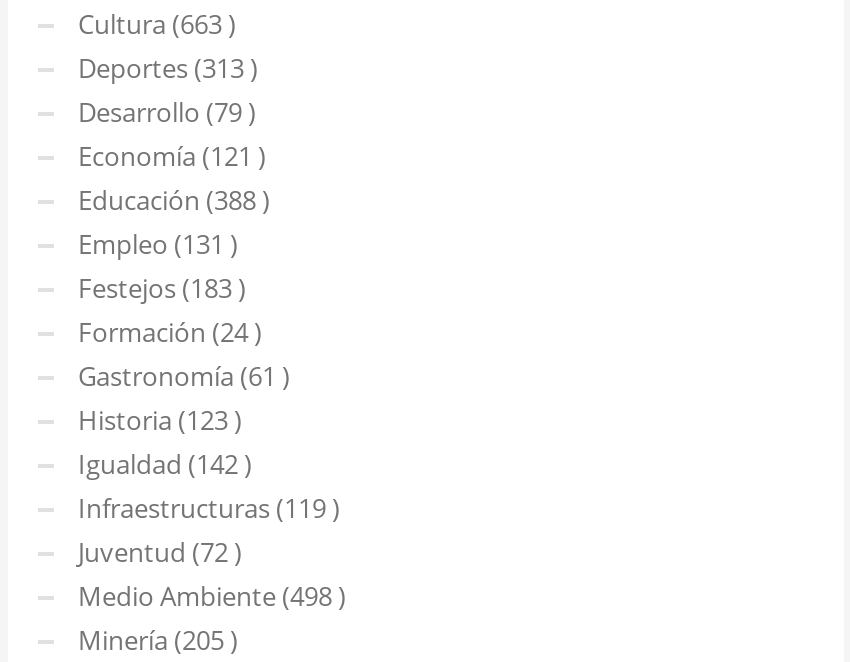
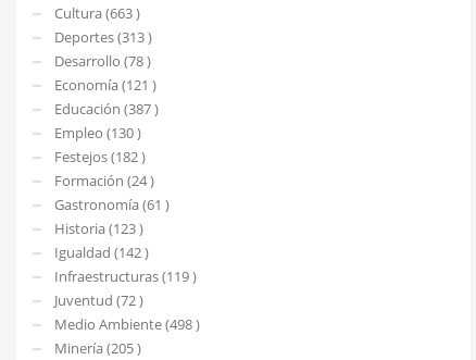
[78,94,256,130] Desarrollo (79 ) -> [54,51,151,70] Desarrollo (78 )
[78,182,270,218] Educación (388 ) -> [54,99,159,118] Educación (387 )
[78,226,238,262] Empleo (131 ) -> [54,123,141,142] Empleo (130 )
[78,270,246,306] Festejos (183 ) -> [54,147,146,166] Festejos (182 )

